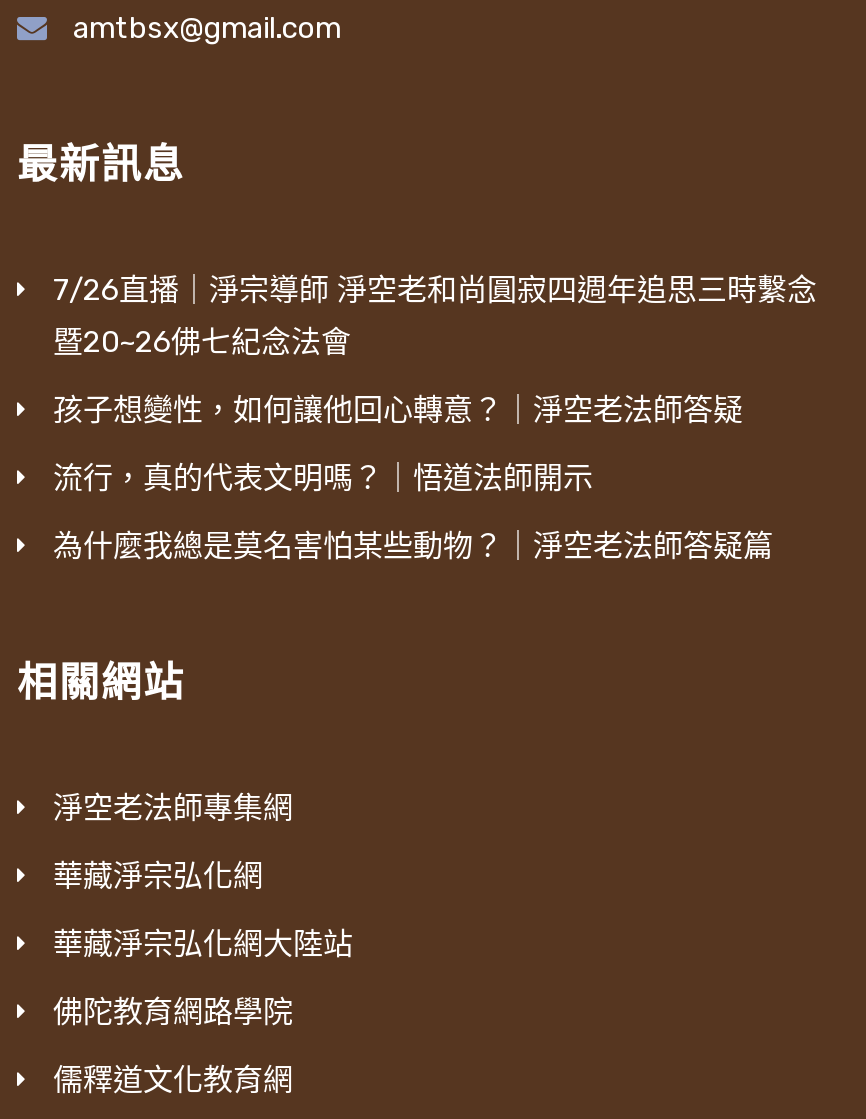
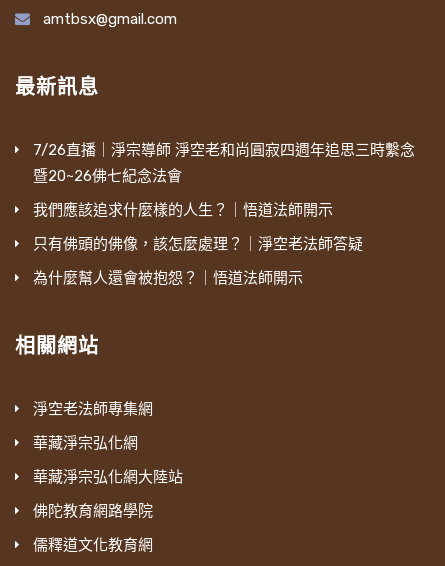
[53,392,743,428] 孩子想變性，如何讓他回心轉意？｜淨空老法師答疑 -> [33,201,333,219] 我們應該追求什麼樣的人生？｜悟道法師開示
[53,460,593,496] 流行，真的代表文明嗎？｜悟道法師開示 -> [33,235,363,253] 只有佛頭的佛像，該怎麼處理？｜淨空老法師答疑
[53,528,773,564] 為什麼我總是莫名害怕某些動物？｜淨空老法師答疑篇 -> [33,269,303,287] 為什麼幫人還會被抱怨？｜悟道法師開示

